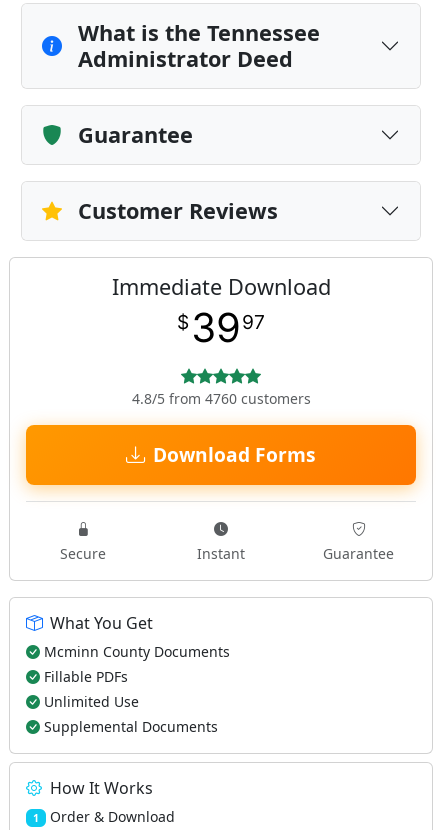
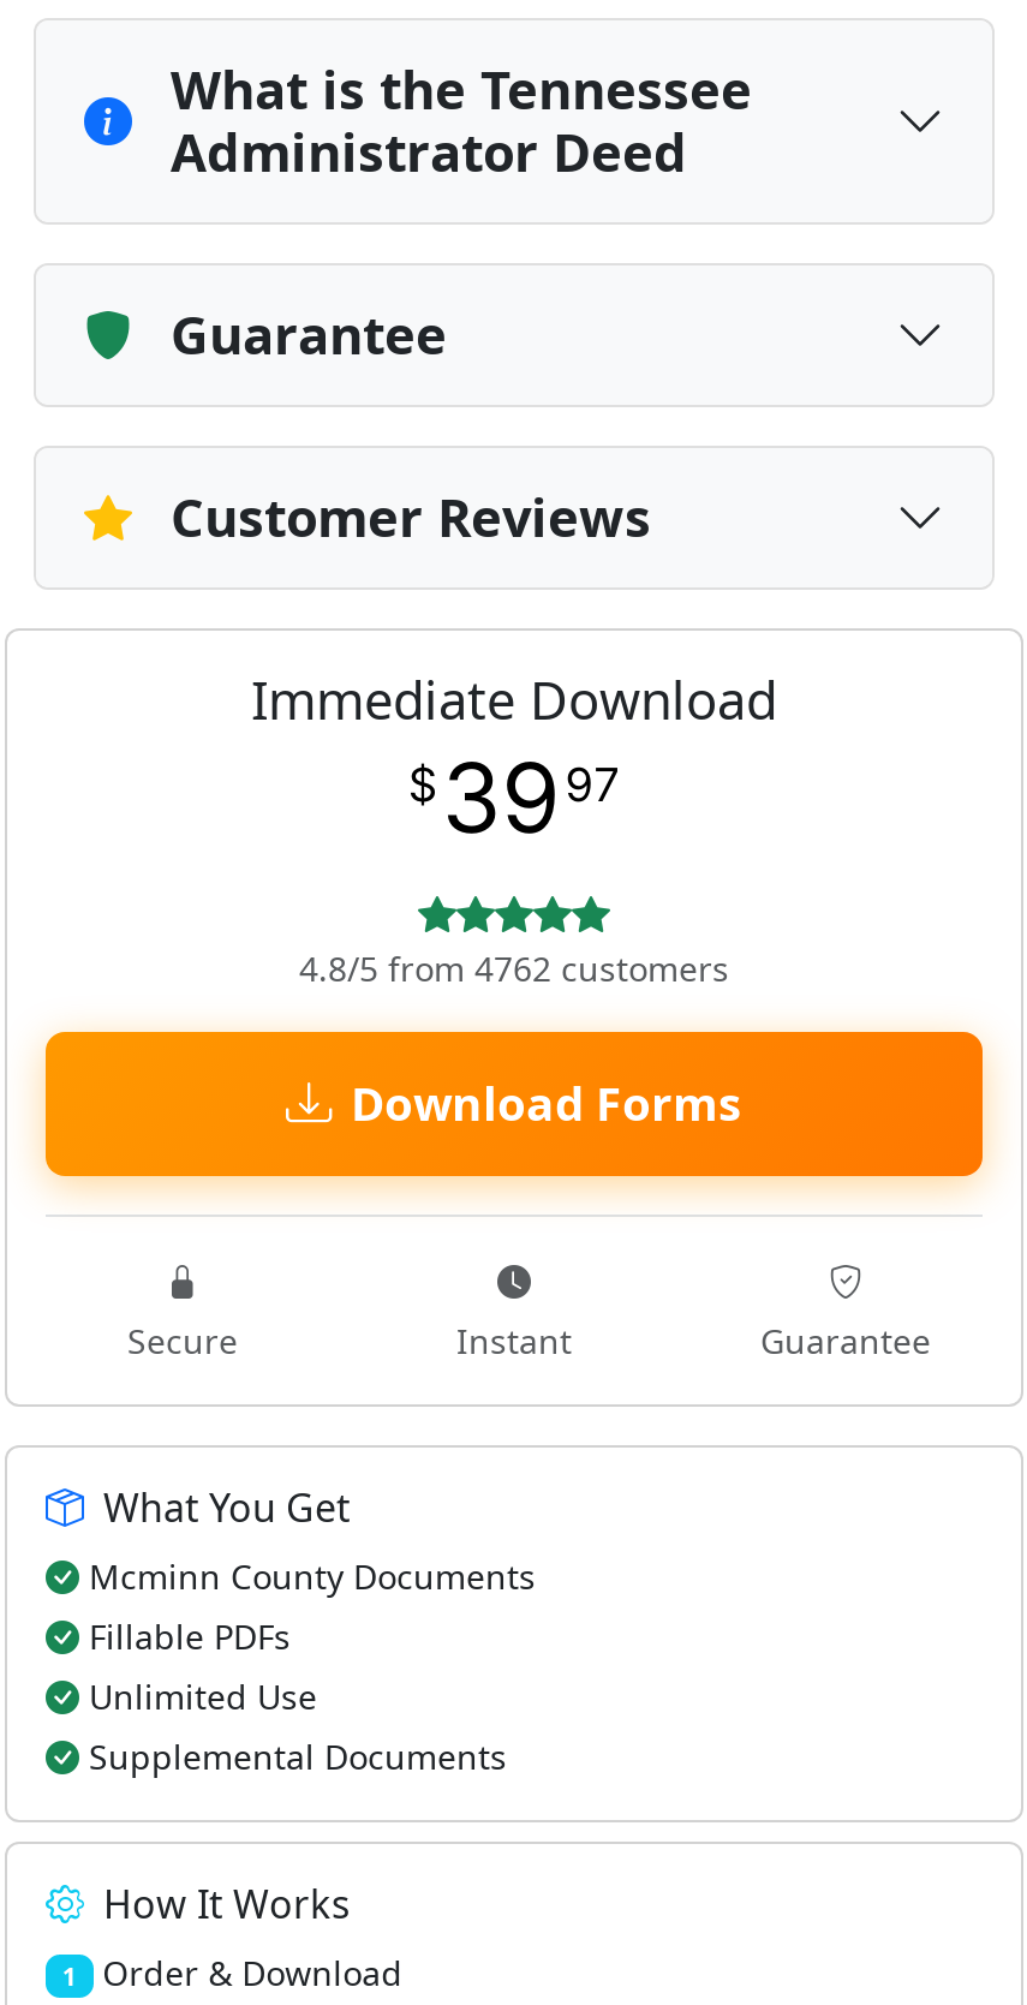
[131,389,310,408] 4.8/5 from 4760 customers -> [299,945,729,991] 4.8/5 from 4762 customers

